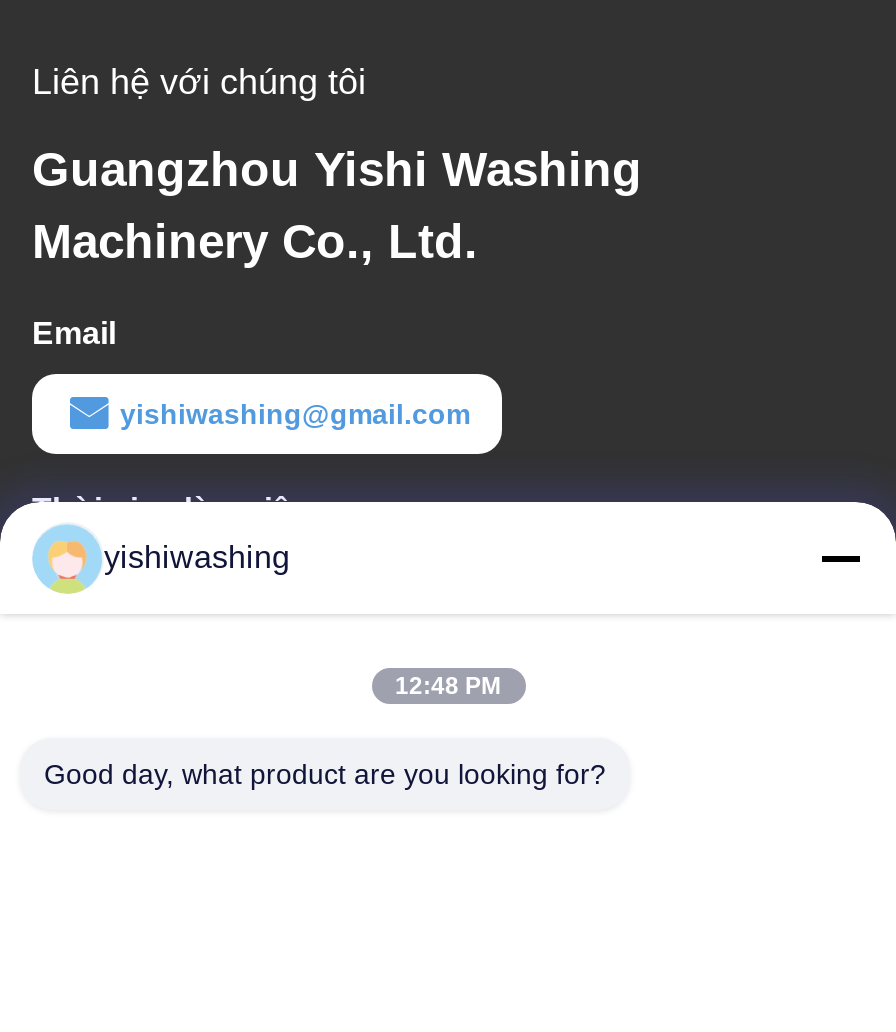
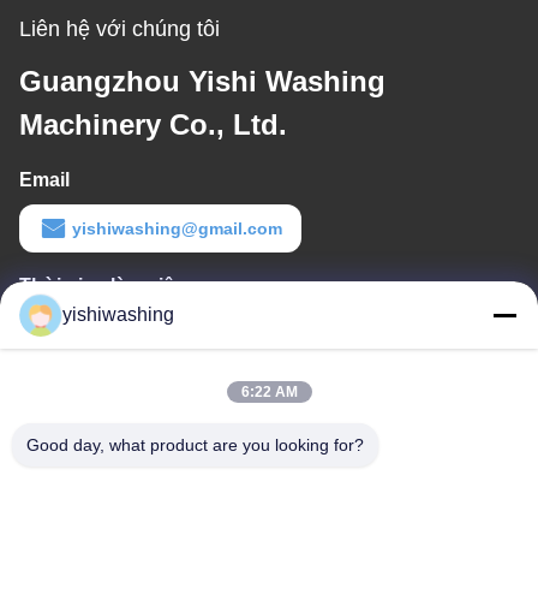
[395,672,501,700] 12:48 PM -> [241,384,297,400] 6:22 AM

